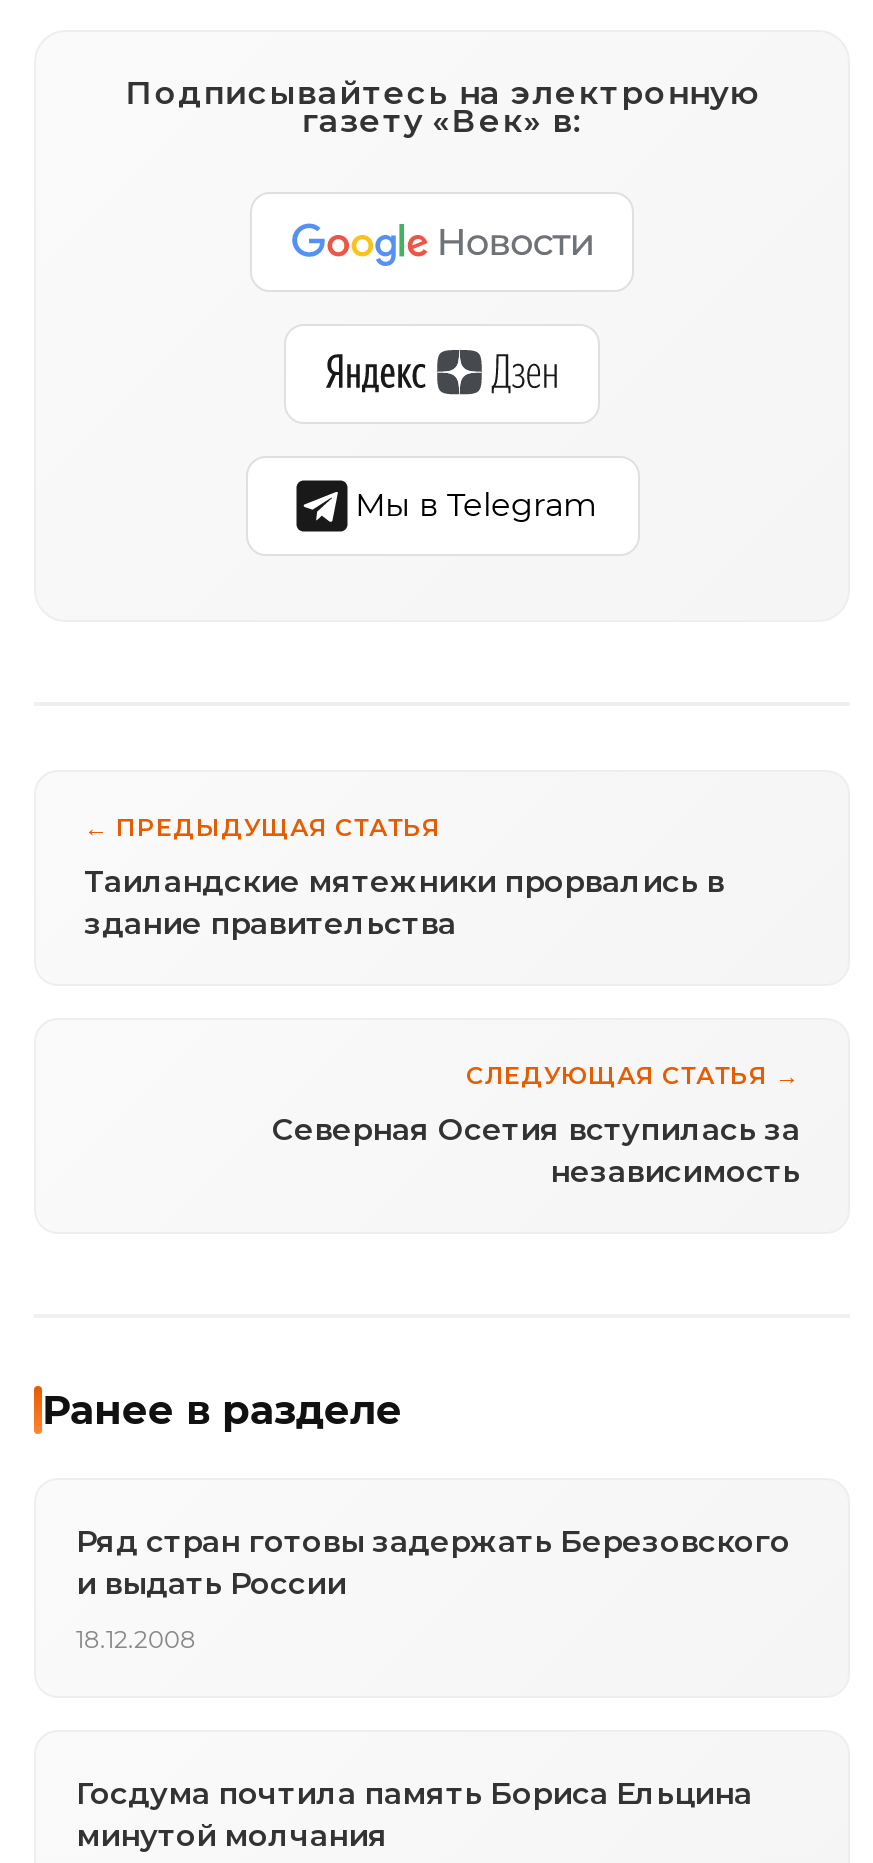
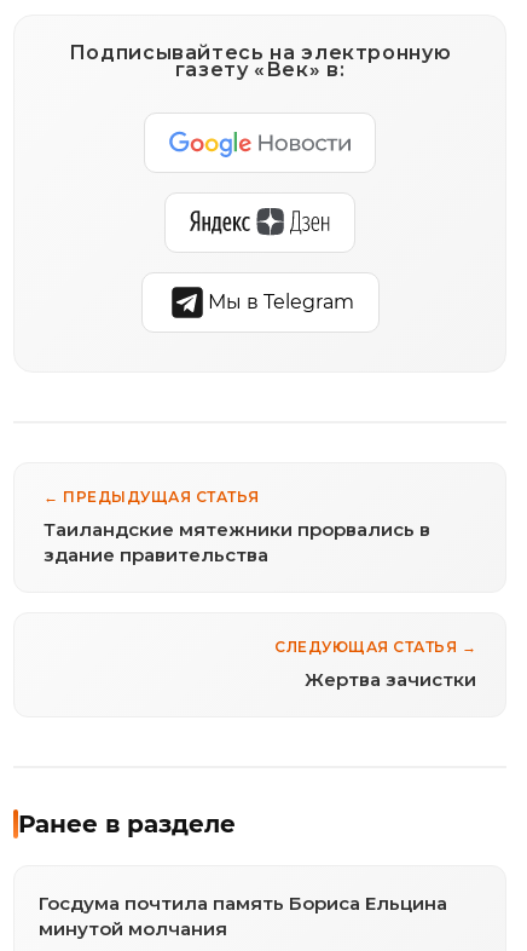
[272,1111,800,1191] Северная Осетия вступилась за | независимость -> [305,668,476,691] Жертва зачистки
[76,1523,790,1655] Ряд стран готовы задержать Березовского | и выдать России | 18.12.2008 -> none

